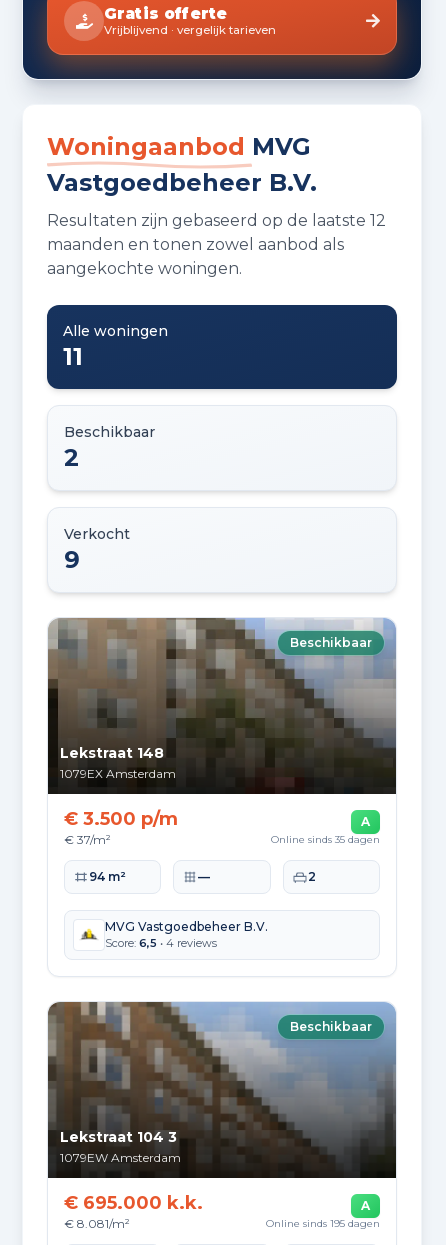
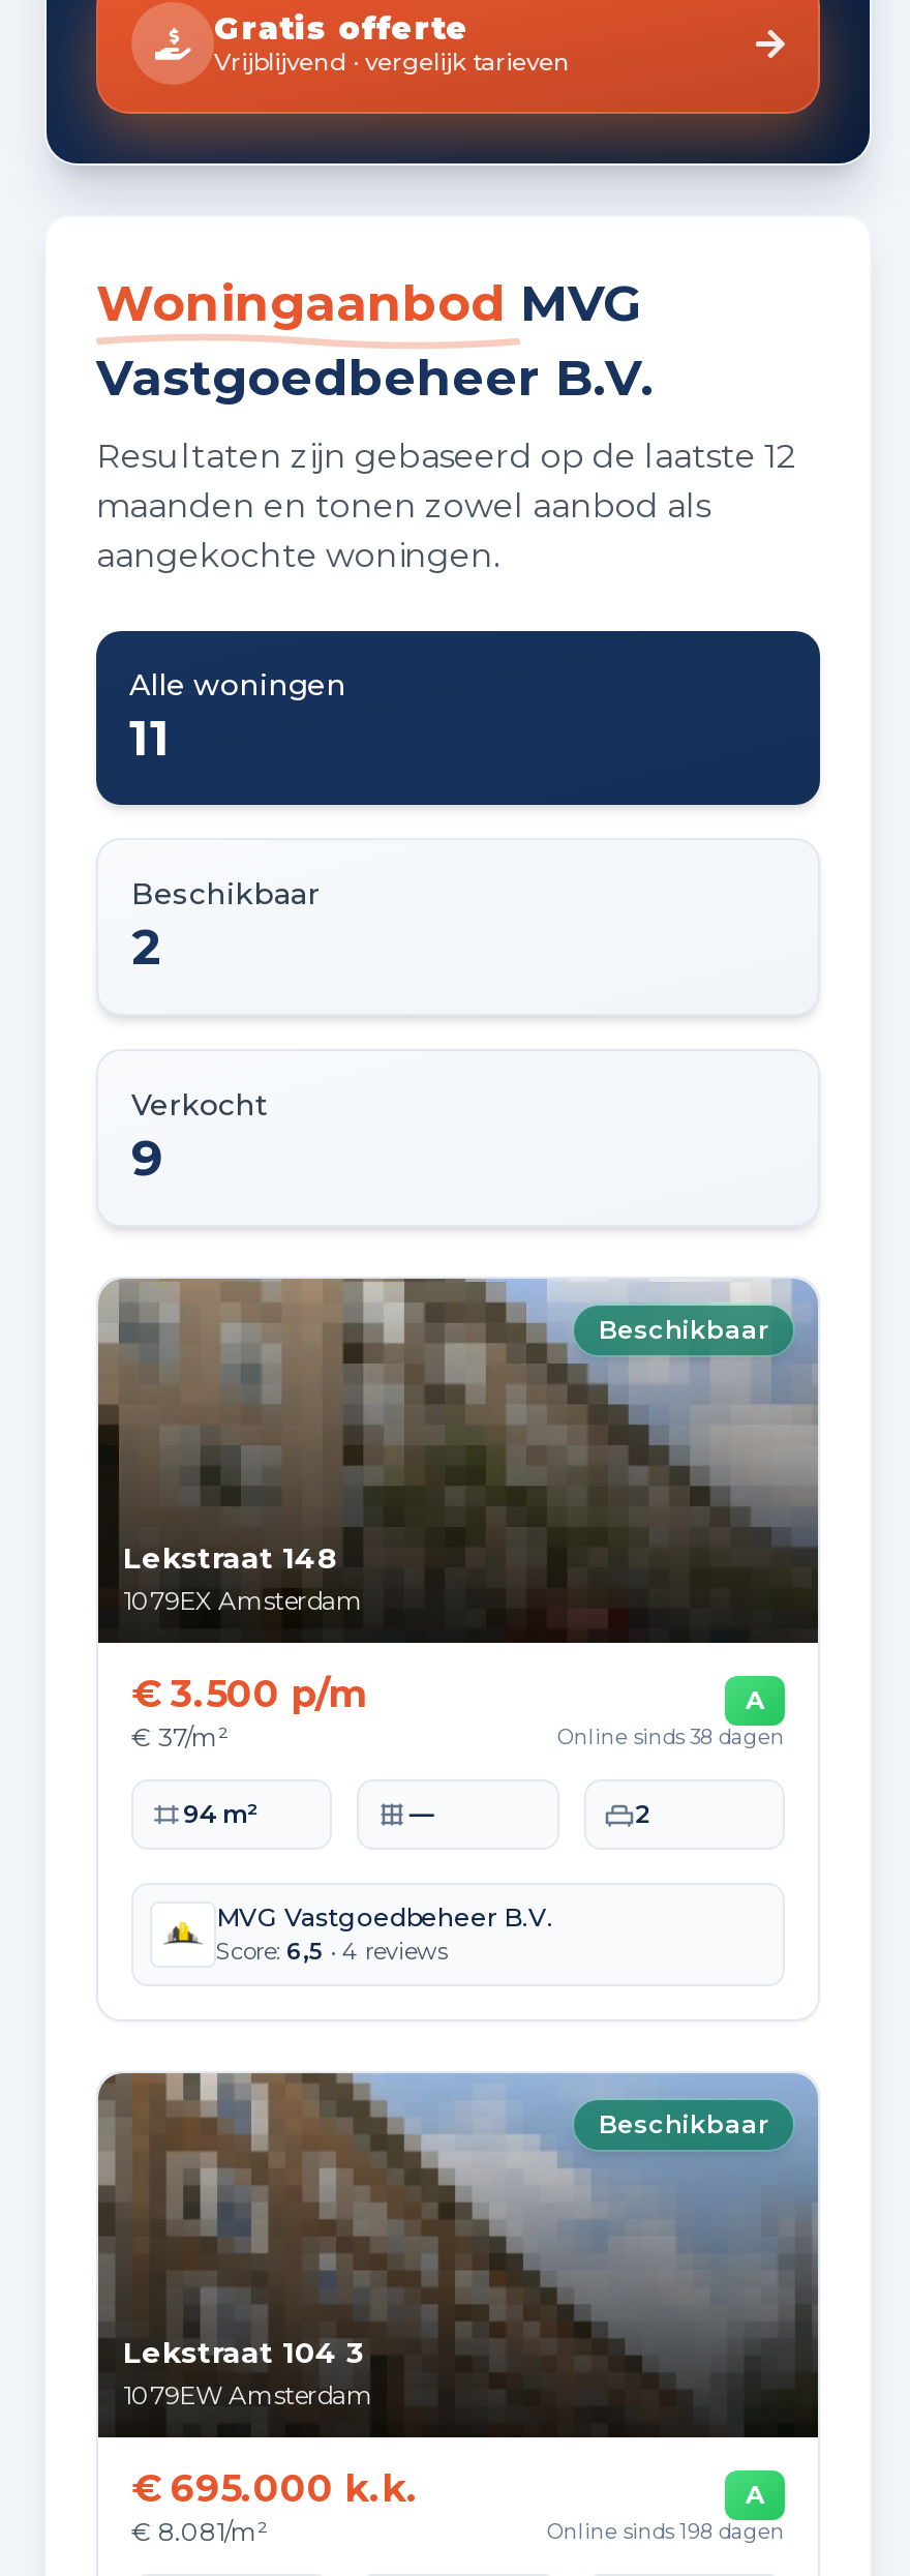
[271,833,380,846] Online sinds 35 dagen -> [557,1724,785,1750] Online sinds 38 dagen
[266,1217,380,1230] Online sinds 195 dagen -> [547,2518,785,2545] Online sinds 198 dagen

